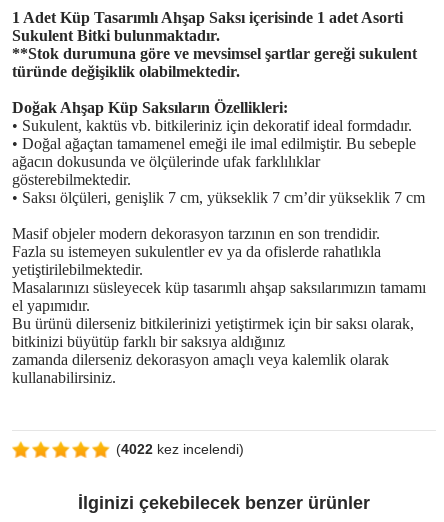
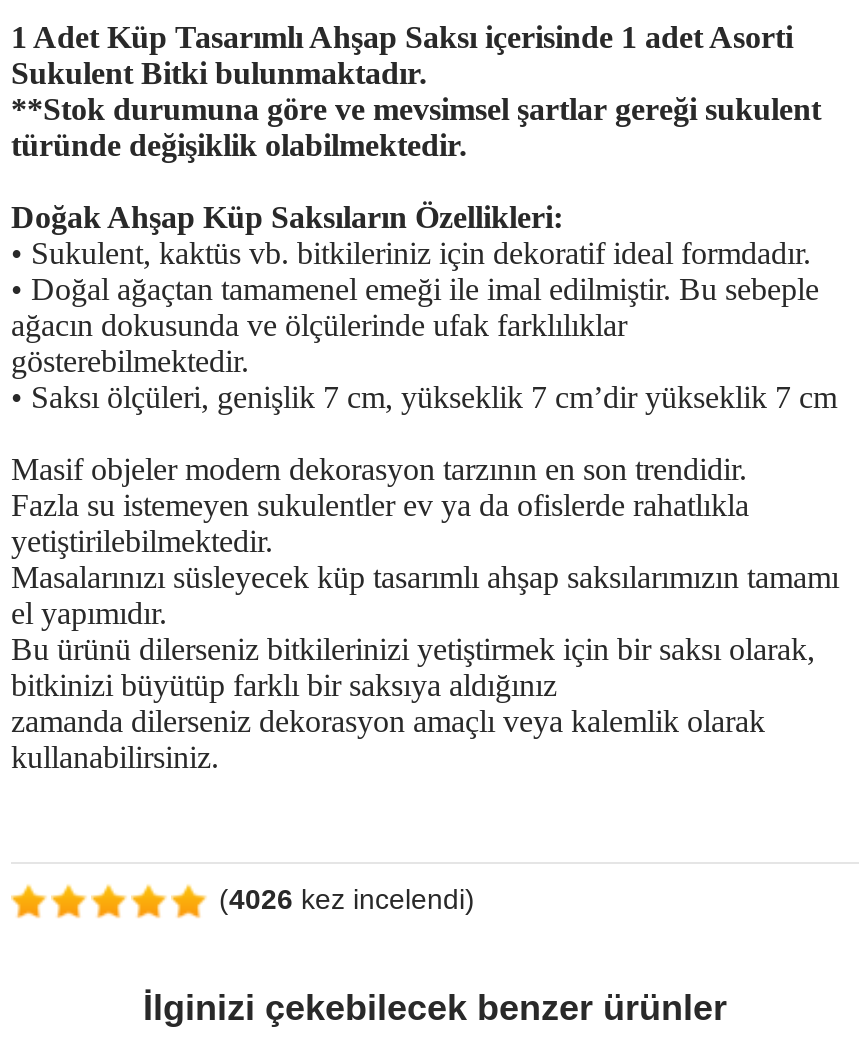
[112,441,244,457] (4022 kez incelendi) -> [211,883,475,915] (4026 kez incelendi)

